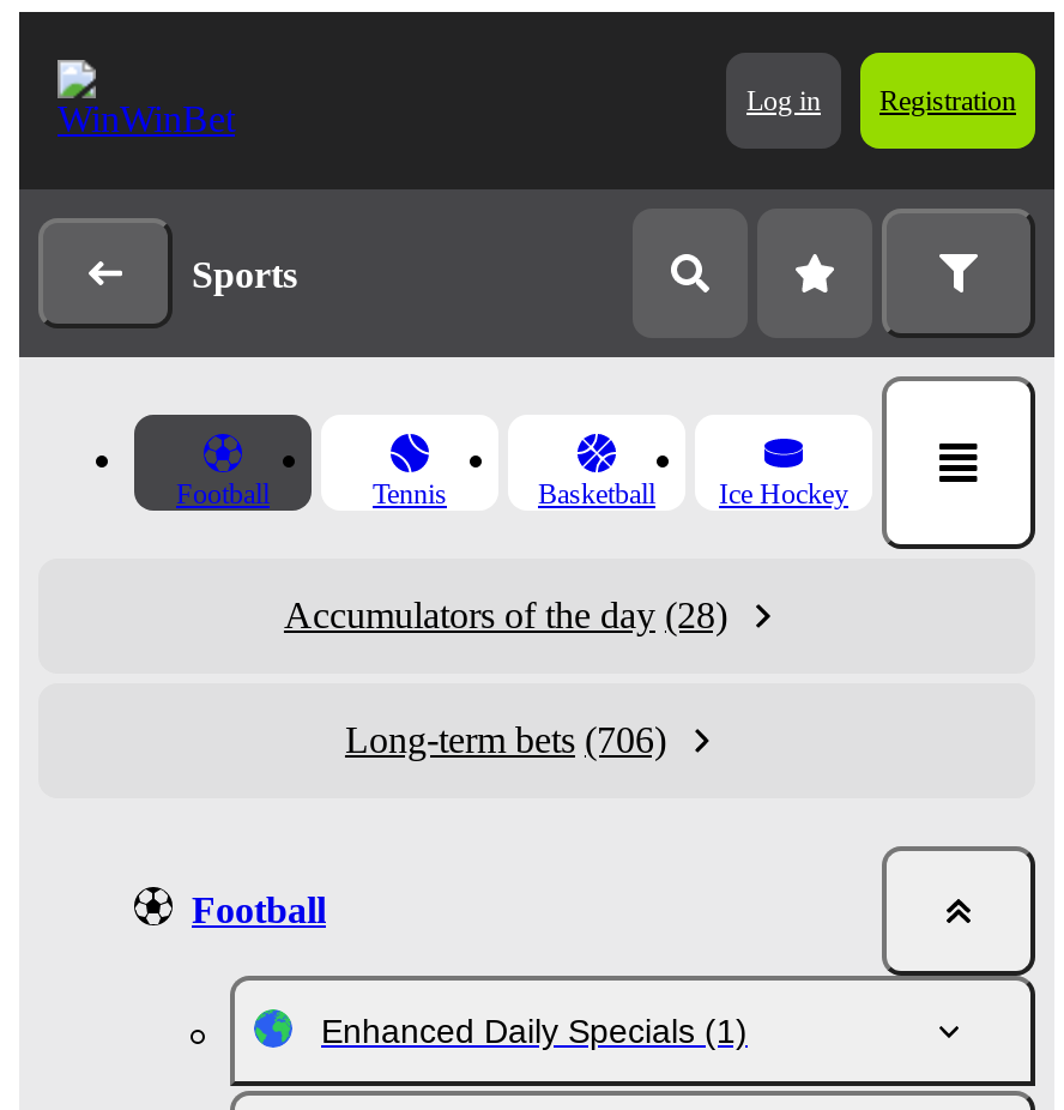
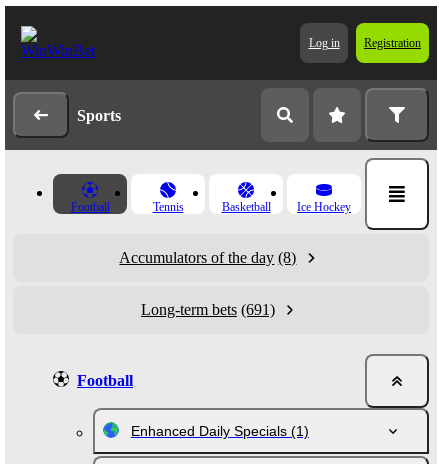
[284,595,727,635] Accumulators of the day (28) -> [119,249,296,266] Accumulators of the day (8)
[345,719,666,760] Long-term bets (706) -> [141,301,275,318] Long-term bets (691)

